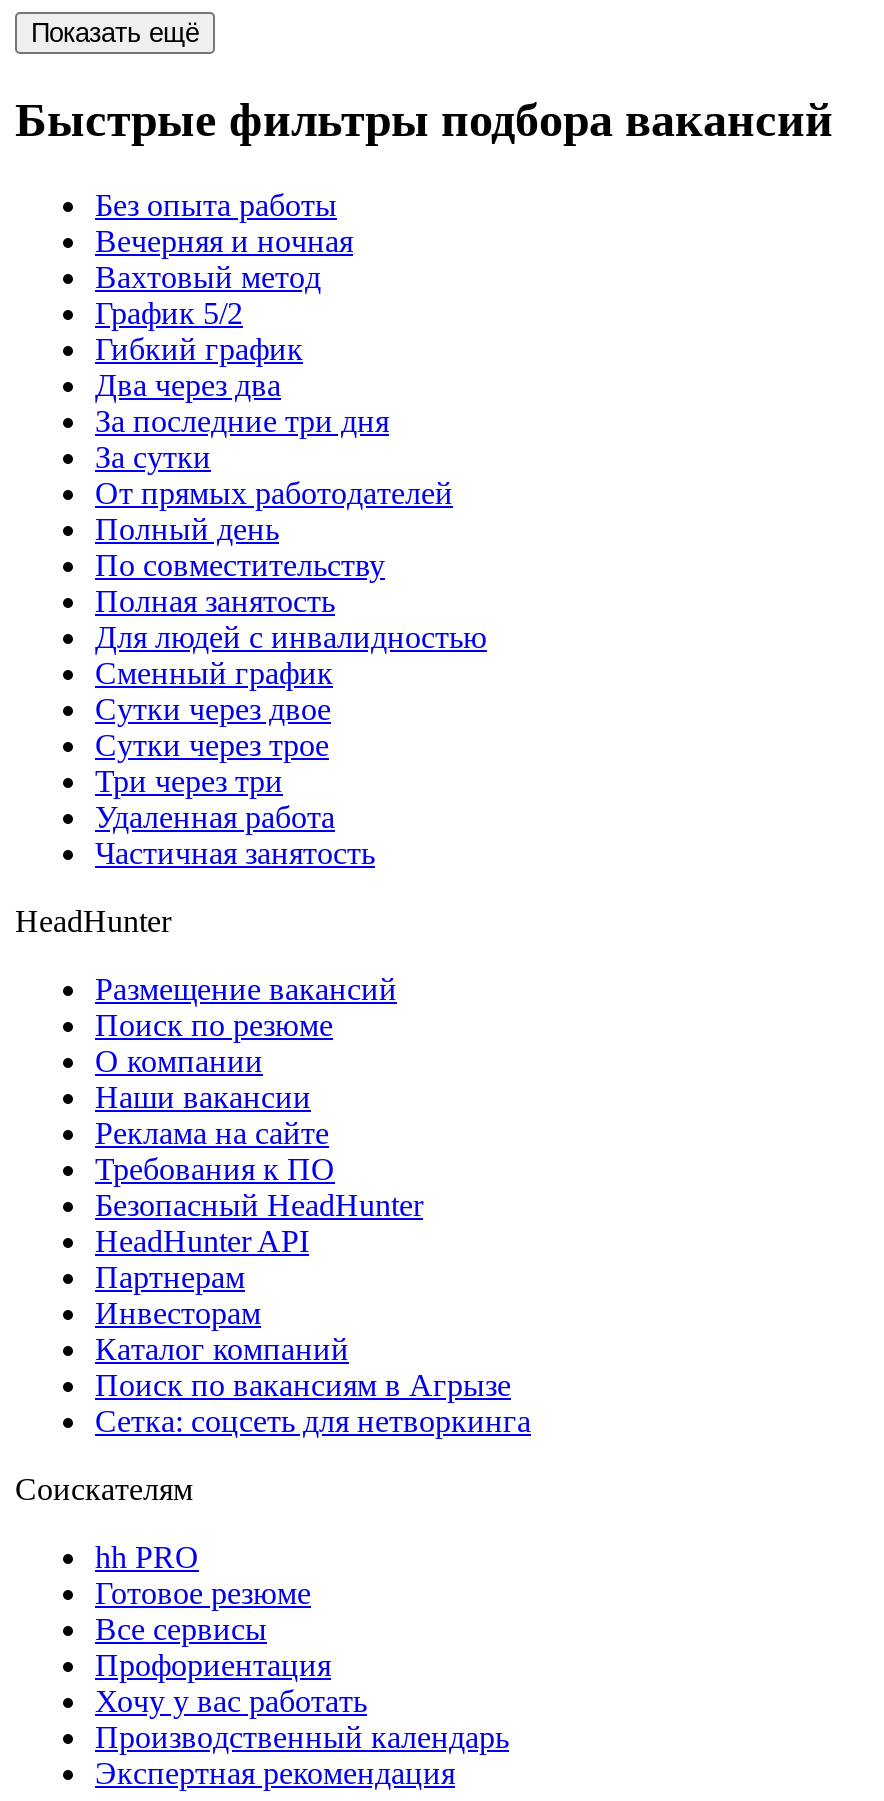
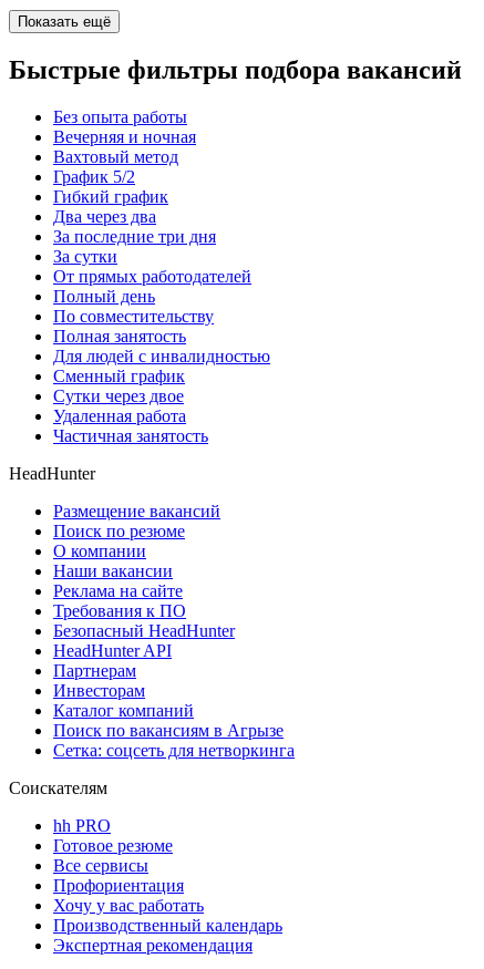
[95,728,329,798] Сутки через трое | Три через три -> none

